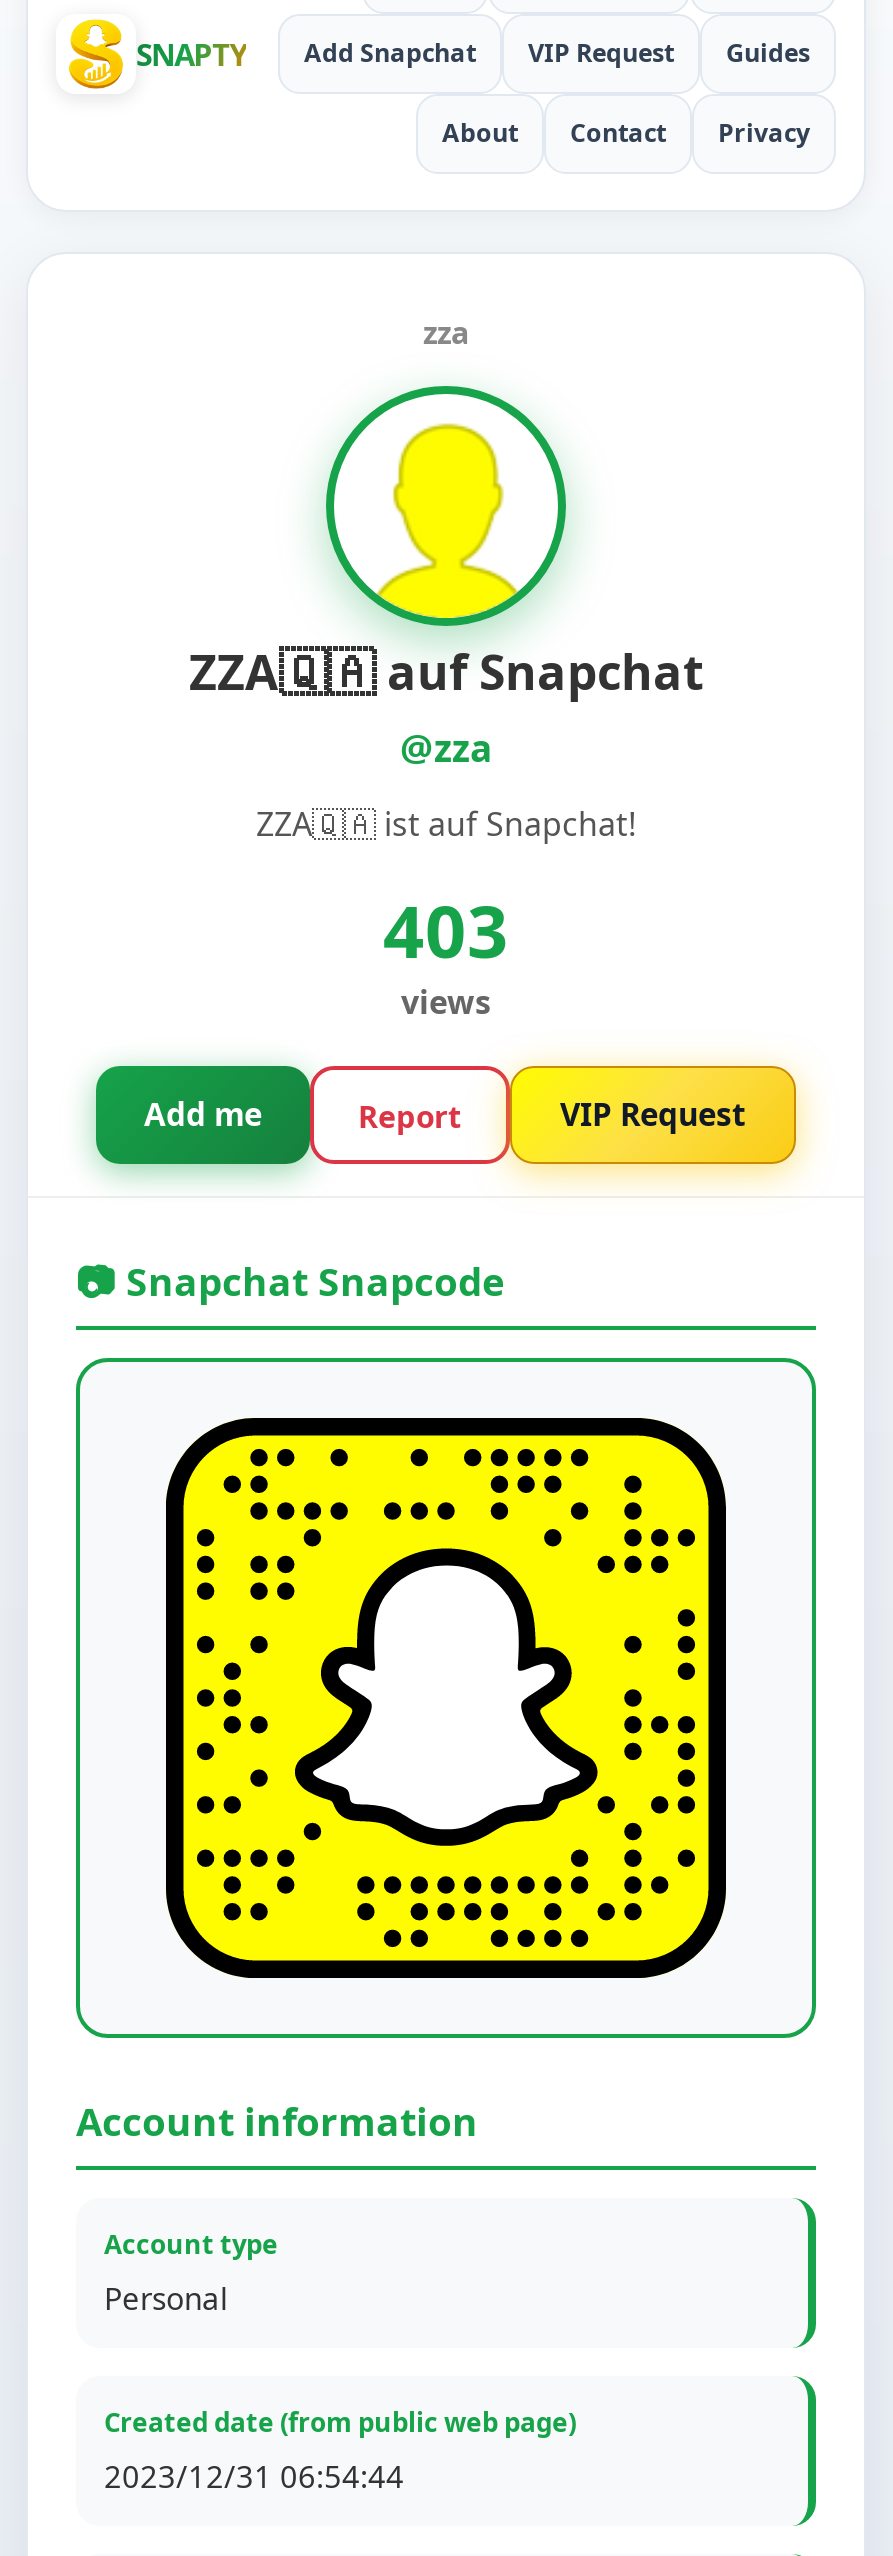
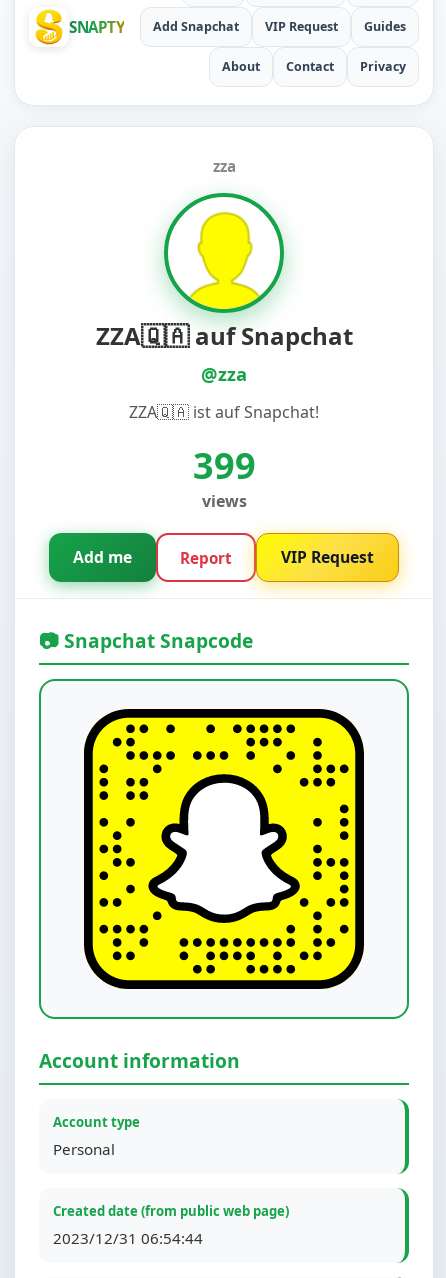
[383,882,509,980] 403 -> [192,441,255,490] 399

